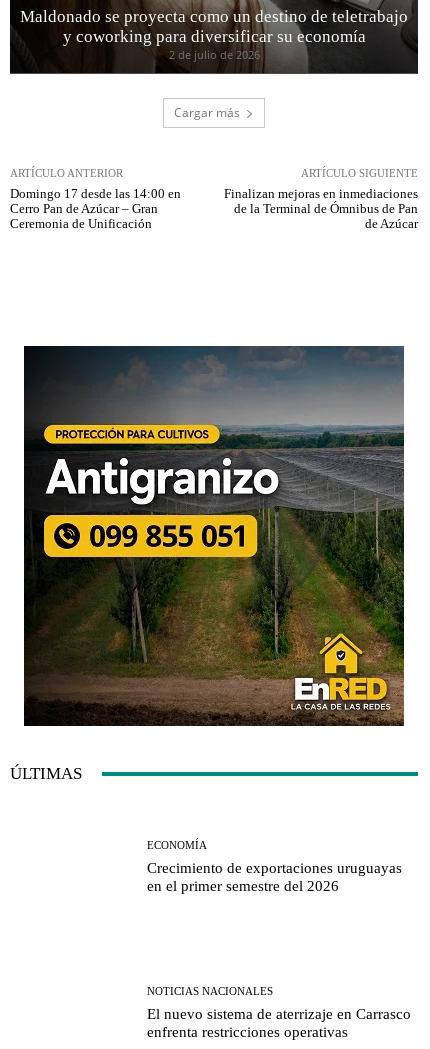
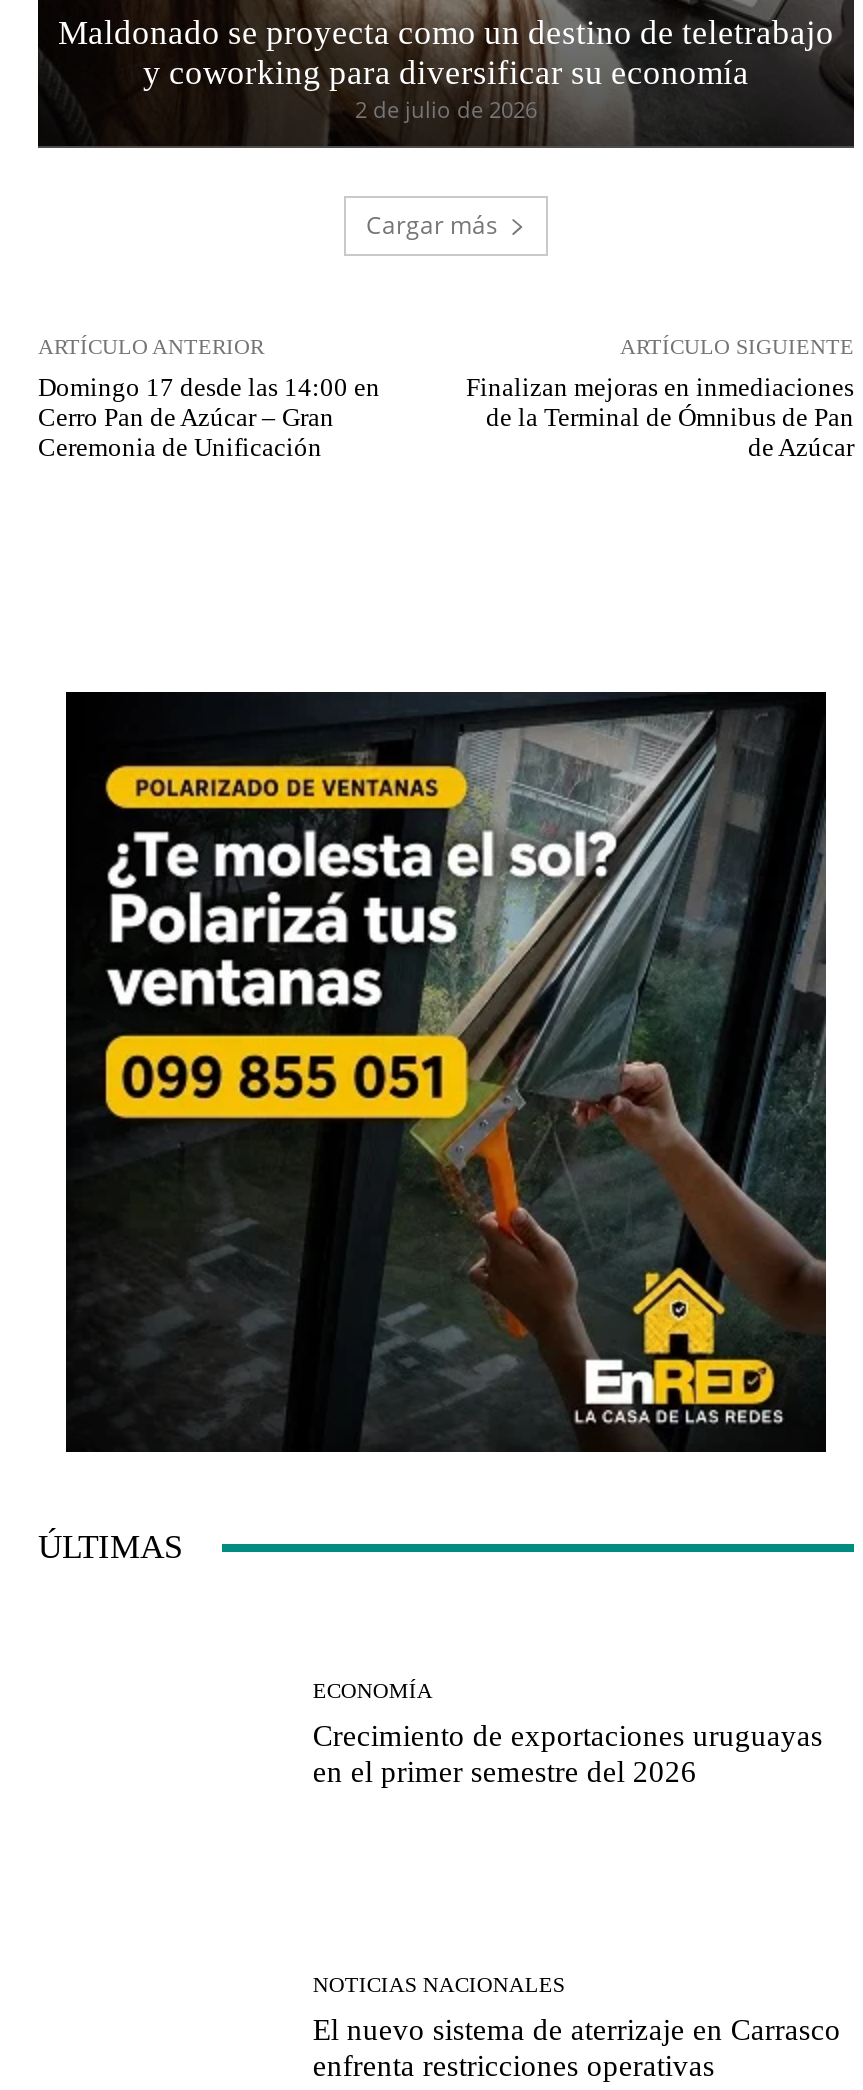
[25,345,405,726] [image] -> [70,690,828,1452] [image]

